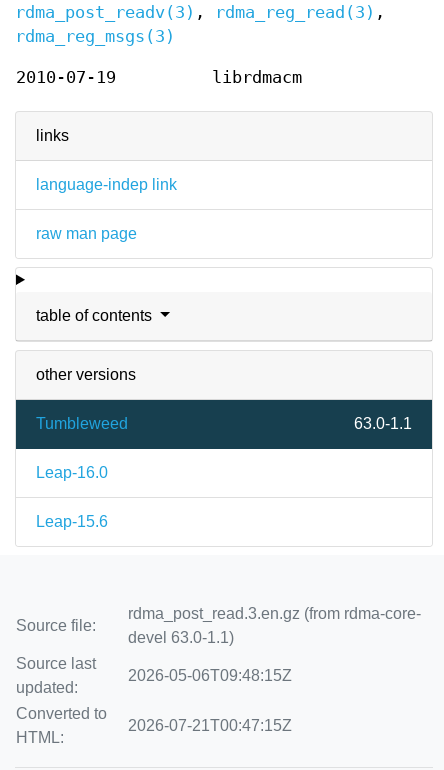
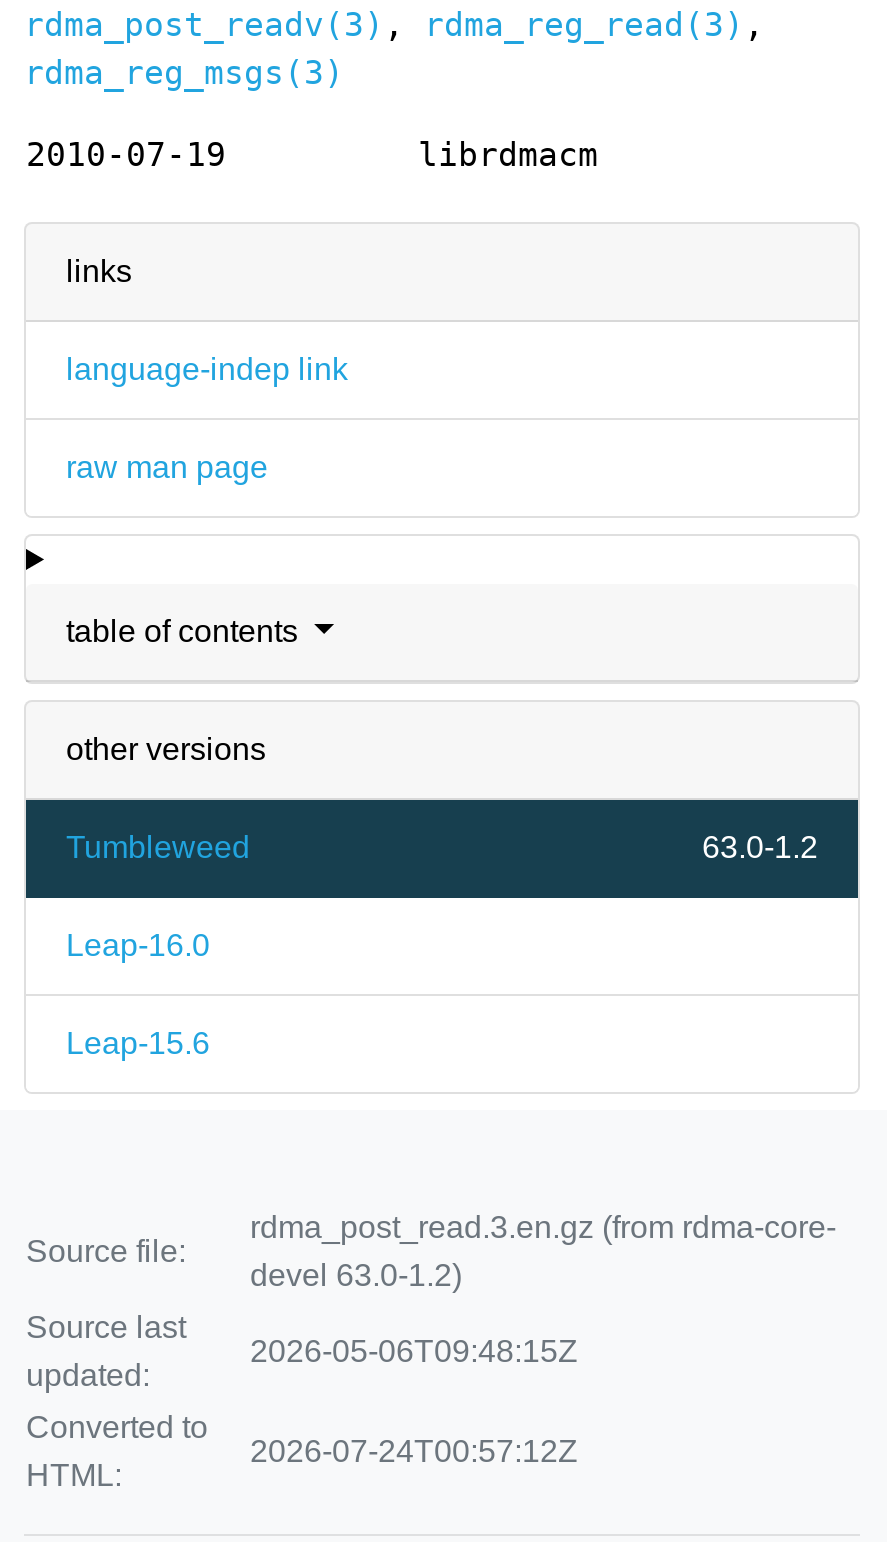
[354,415,412,432] 63.0-1.1 -> [702,830,818,864] 63.0-1.2
[128,629,234,646] devel 63.0-1.1) -> [250,1258,462,1292] devel 63.0-1.2)
[128,717,292,734] 2026-07-21T00:47:15Z -> [250,1434,578,1468] 2026-07-24T00:57:12Z

